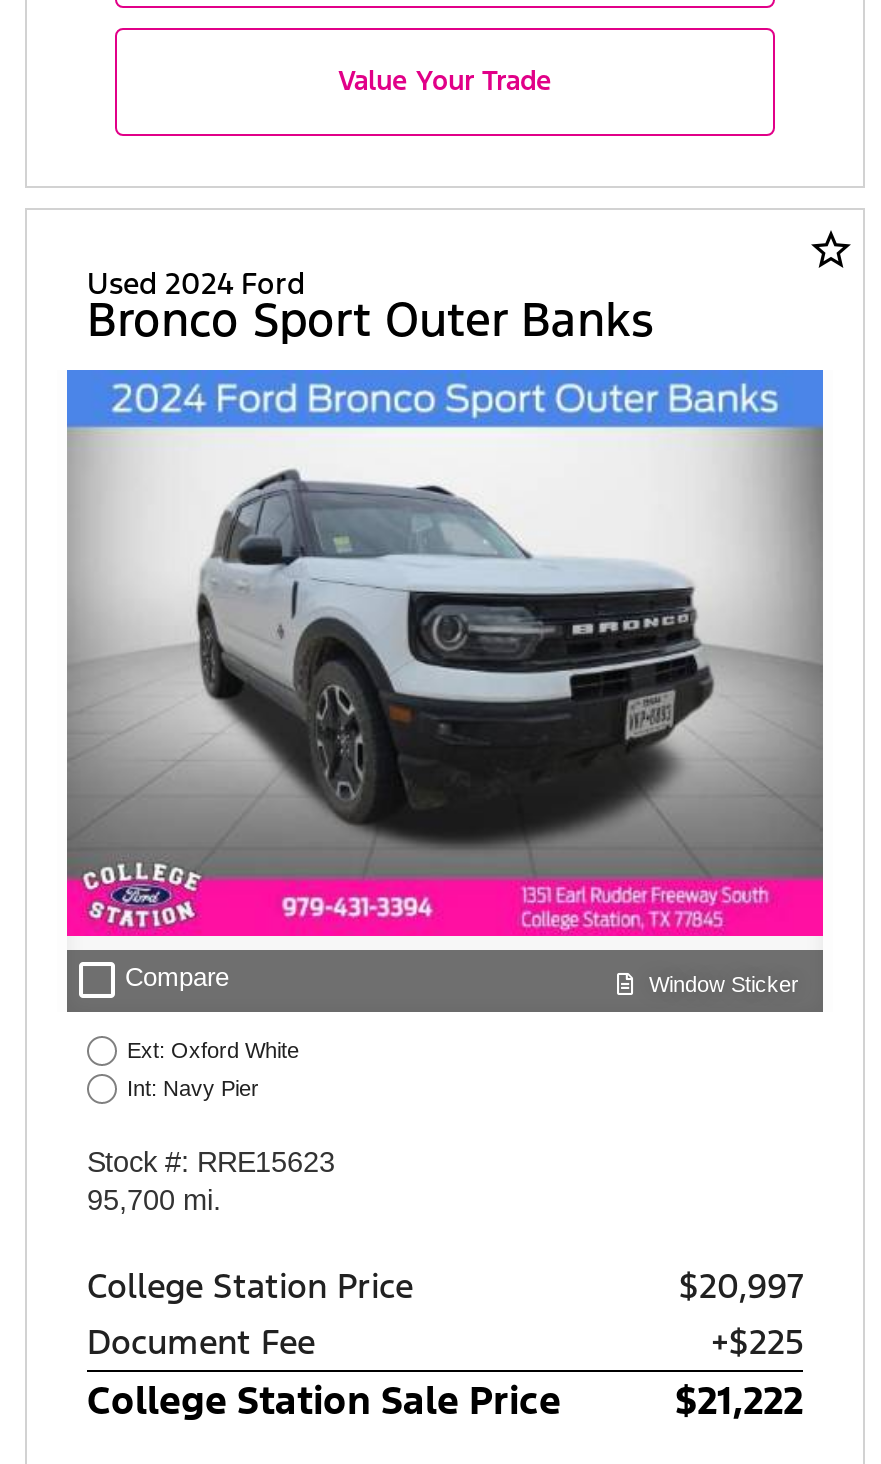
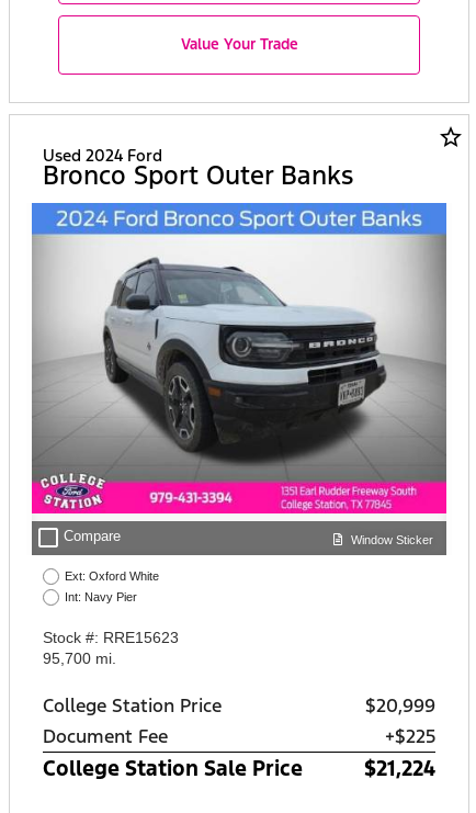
[679,1264,803,1308] $20,997 -> [365,694,435,718] $20,999
[675,1376,803,1424] $21,222 -> [364,755,435,781] $21,224

